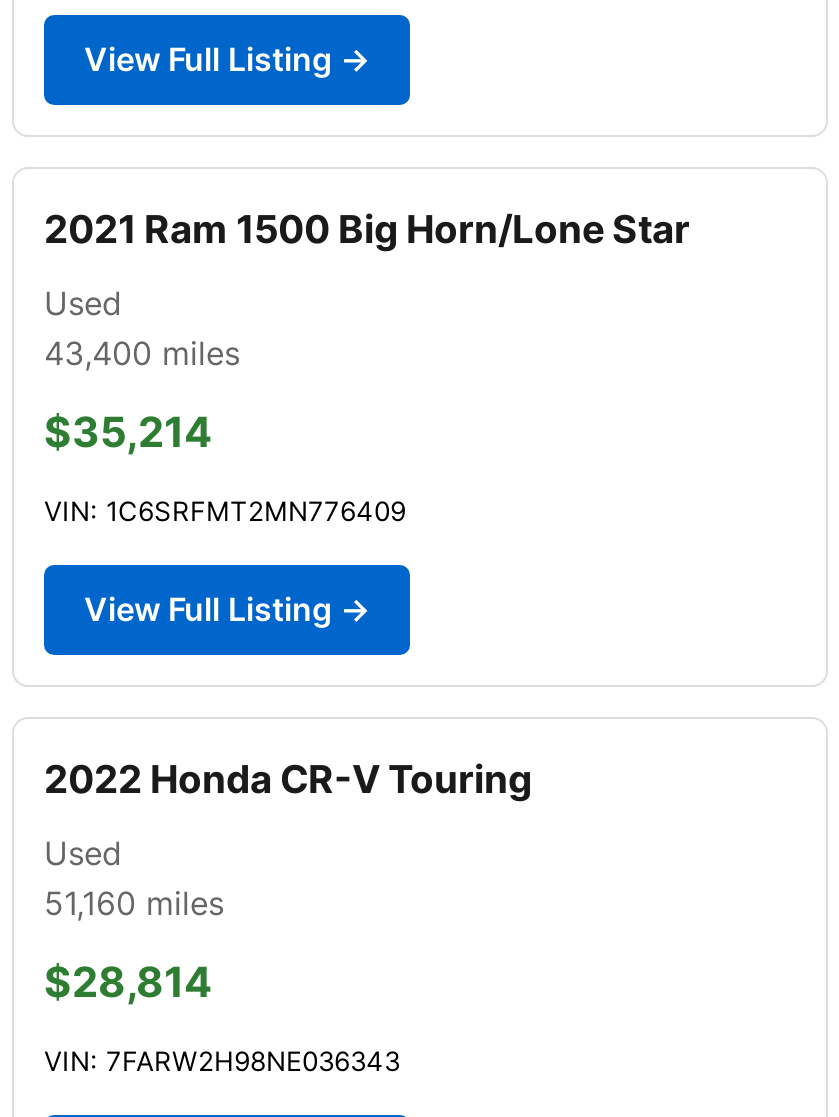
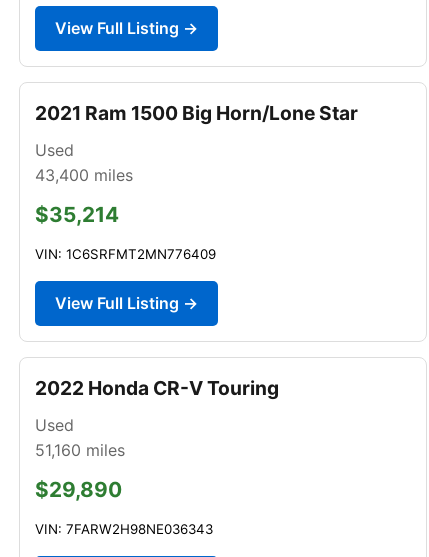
[44,957,212,1007] $28,814 -> [35,477,122,502] $29,890

